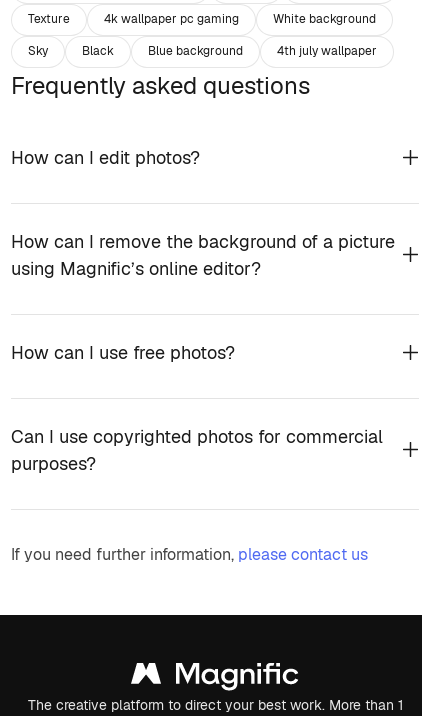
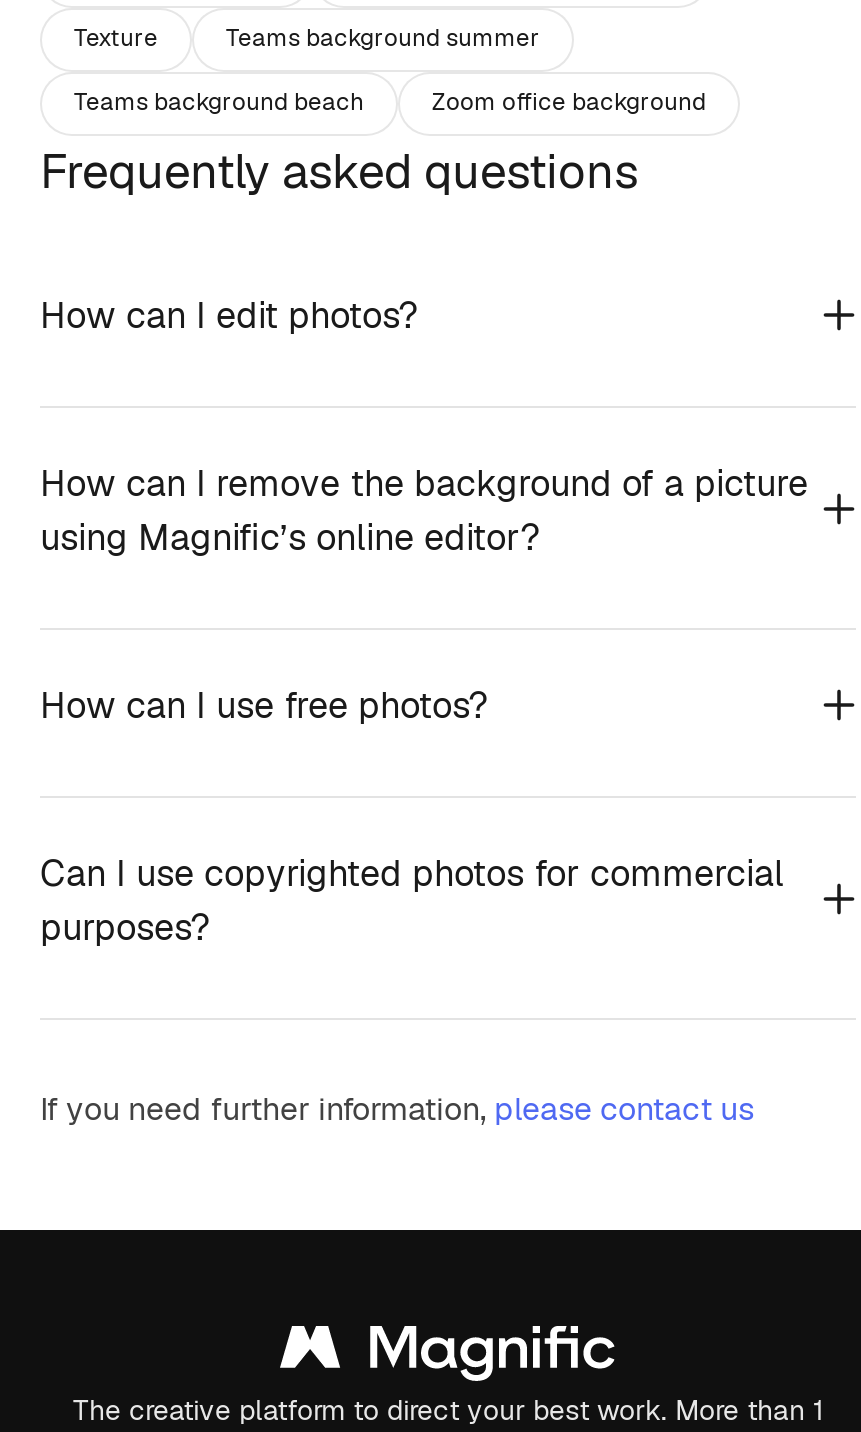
[104,11,376,27] 4k wallpaper pc gaming | White background -> [226,23,540,55] Teams background summer
[28,43,377,59] Sky | Black | Blue background | 4th july wallpaper -> [74,87,706,119] Teams background beach | Zoom office background

